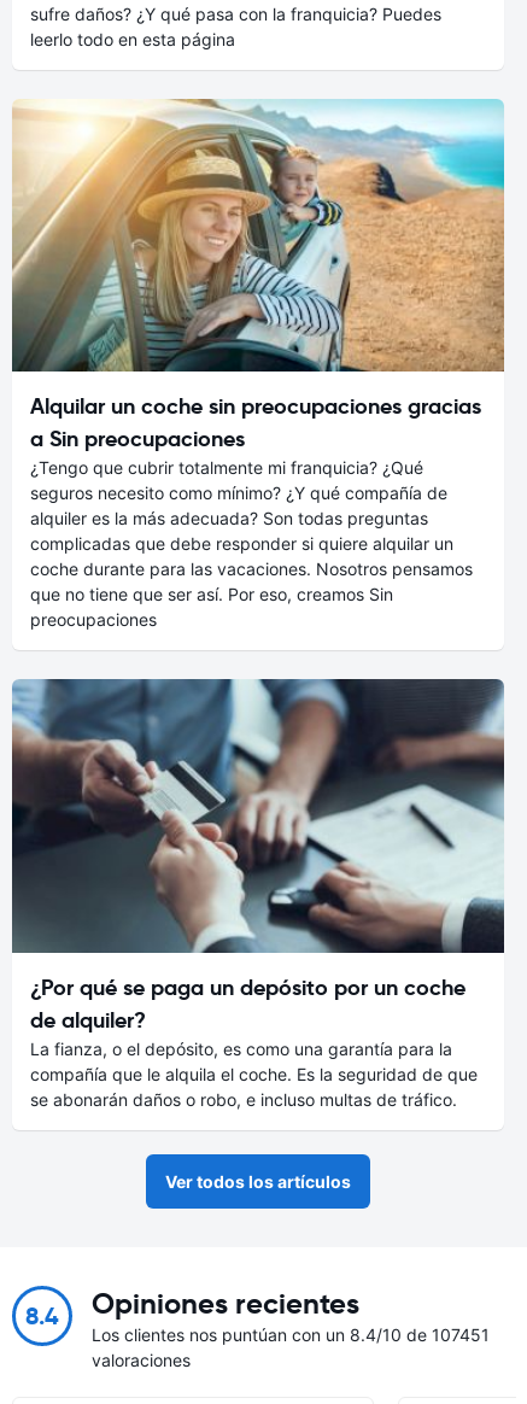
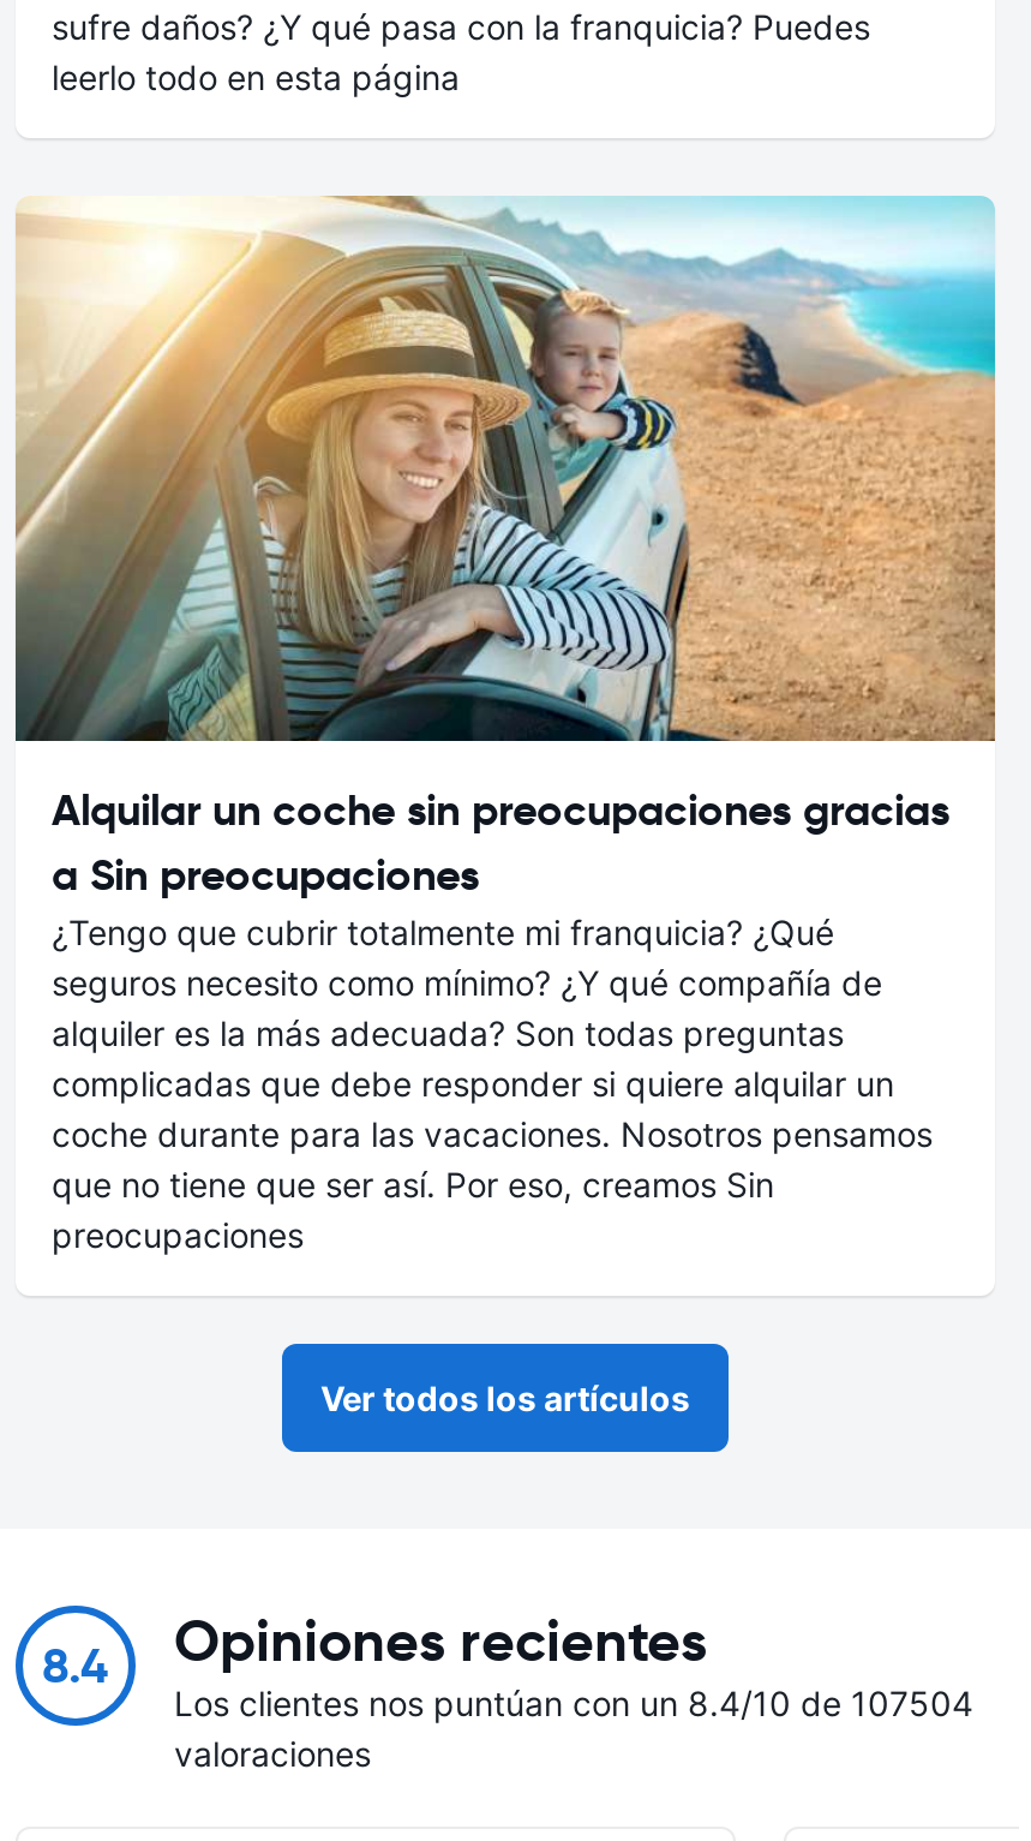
[11,674,505,1110] [image] | ¿Por qué se paga un depósito por un coche | de alquiler? | La fianza, o el depósito, es como una garantía para la | compañía que le alquila el coche. Es la seguridad de que | se abonarán daños o robo, e incluso multas de tráfico. -> none
[92,1324,490,1345] Los clientes nos puntúan con un 8.4/10 de 107451 -> [174,1682,973,1723] Los clientes nos puntúan con un 8.4/10 de 107504

